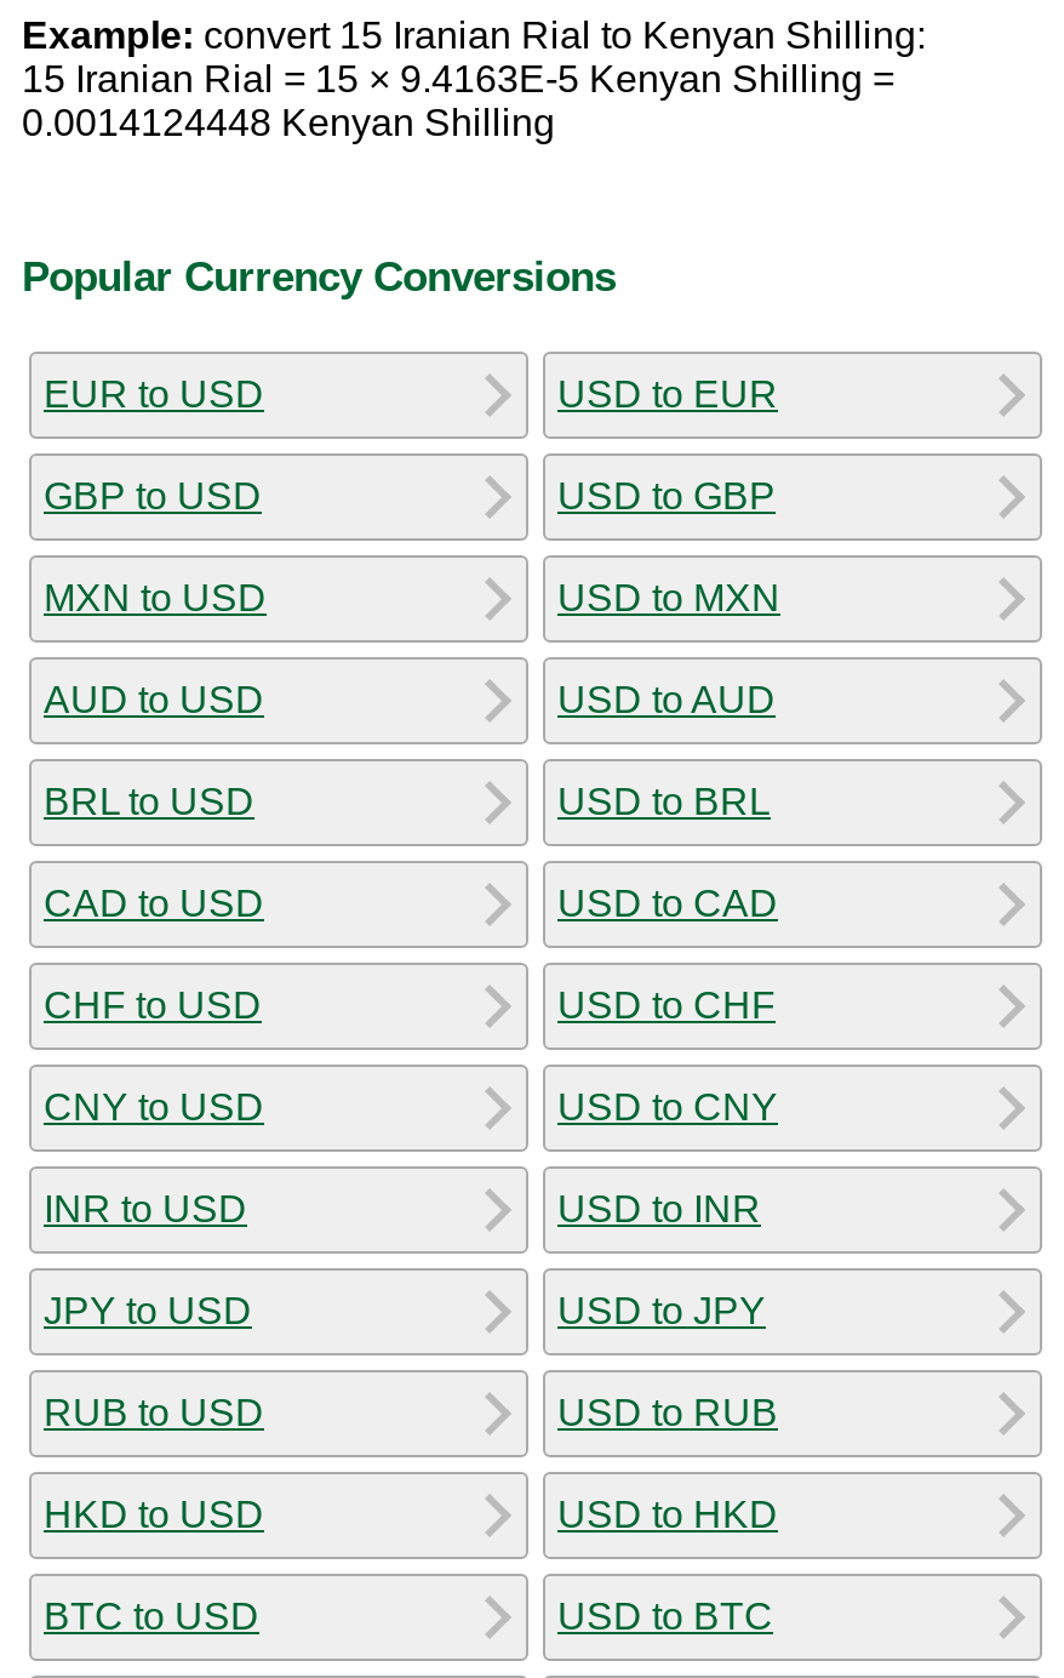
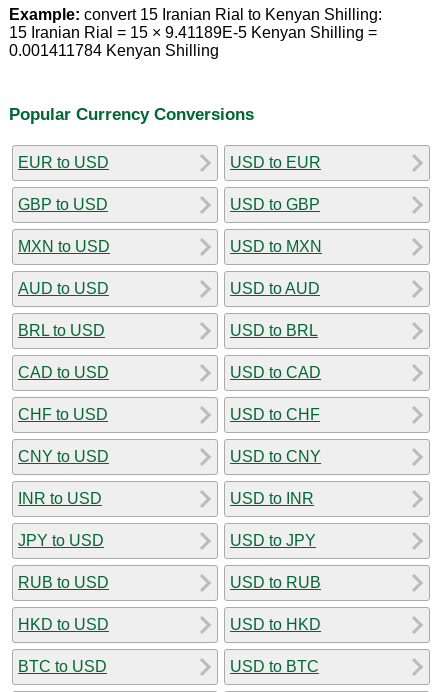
[22,59,894,100] 15 Iranian Rial = 15 × 9.4163E-5 Kenyan Shilling = -> [9,24,377,41] 15 Iranian Rial = 15 × 9.41189E-5 Kenyan Shilling =
[22,103,555,144] 0.0014124448 Kenyan Shilling -> [9,42,219,59] 0.001411784 Kenyan Shilling

